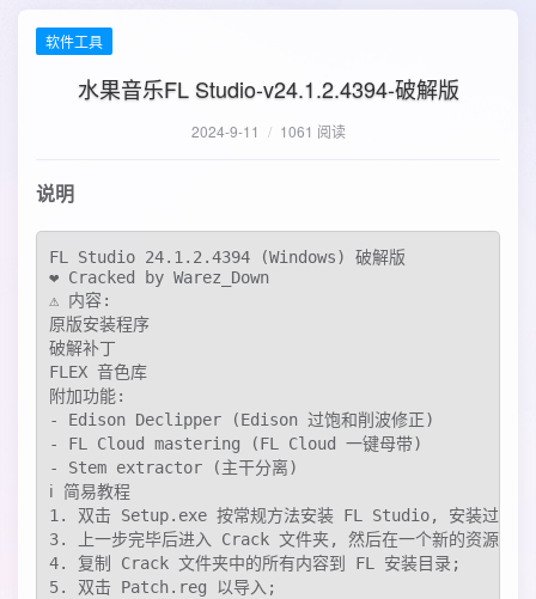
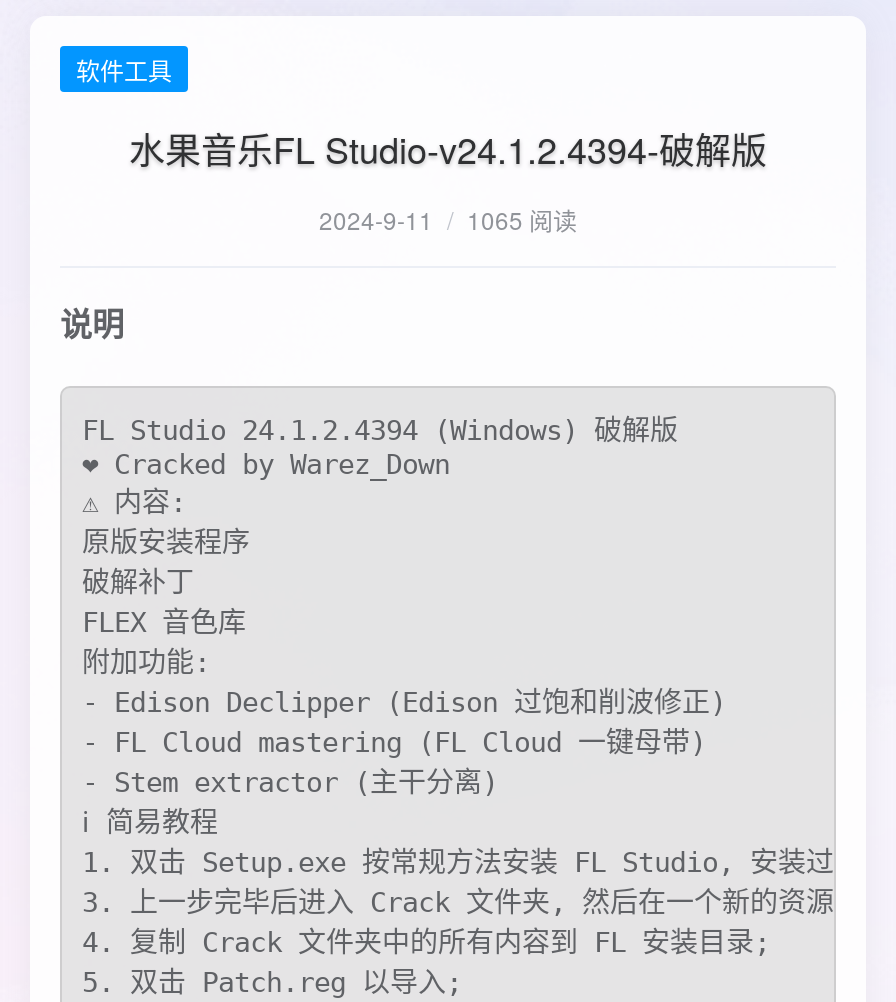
[191,121,345,141] 2024-9-11 / 1061 阅读 -> [319,202,577,236] 2024-9-11 / 1065 阅读

